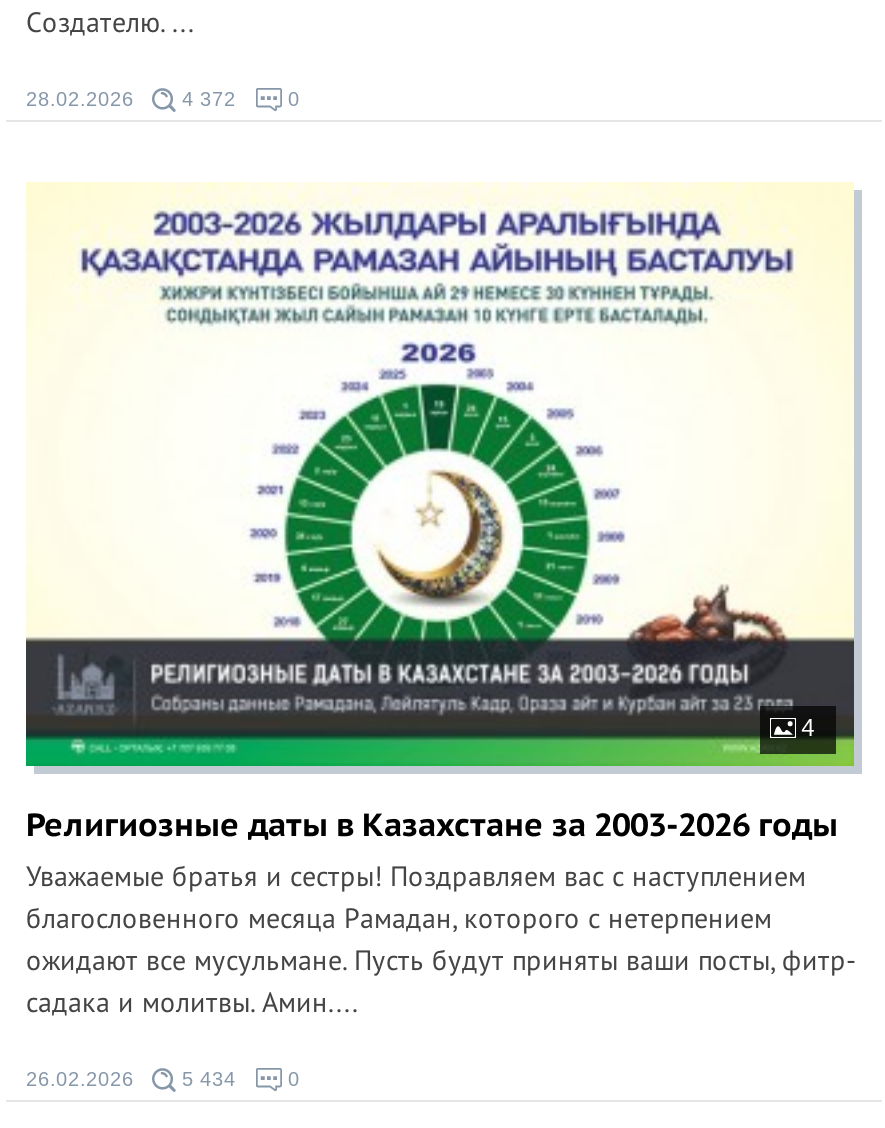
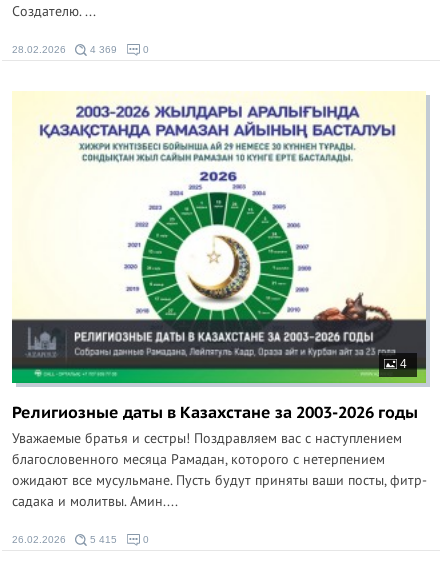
[26,88,236,110] 28.02.2026 4 372 -> [12,44,117,55] 28.02.2026 4 369
[26,1069,236,1091] 26.02.2026 5 434 -> [12,534,117,545] 26.02.2026 5 415

